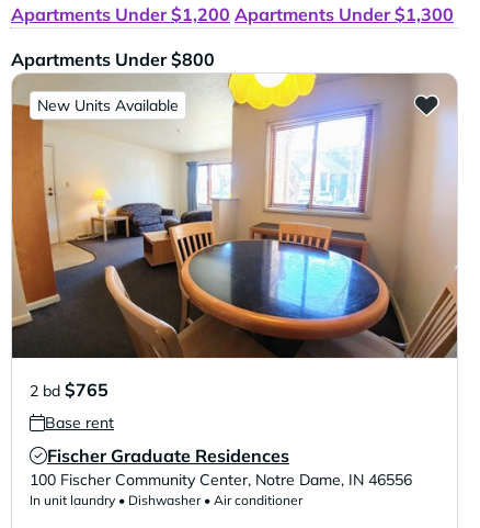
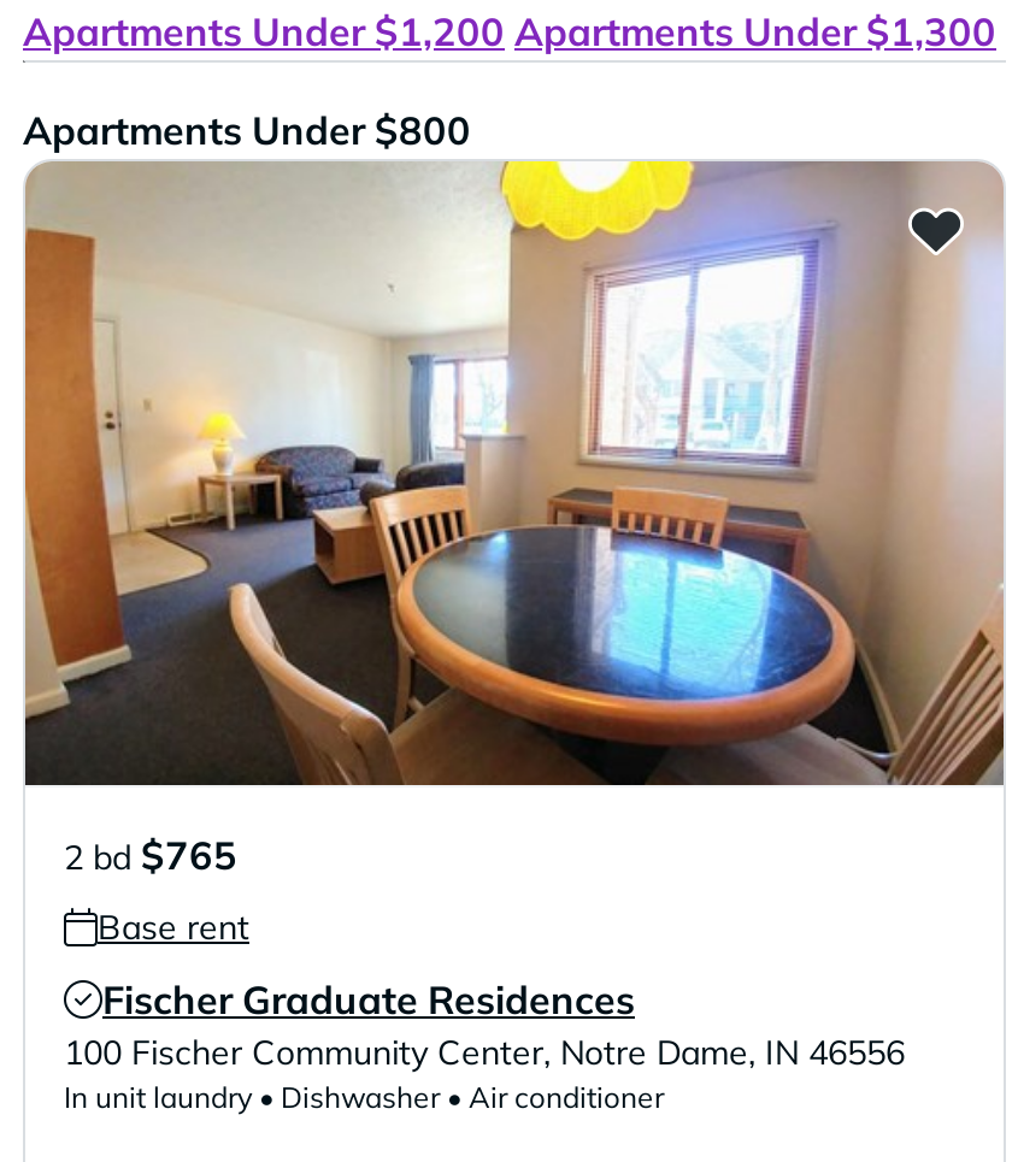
[37,96,179,115] New Units Available -> none

